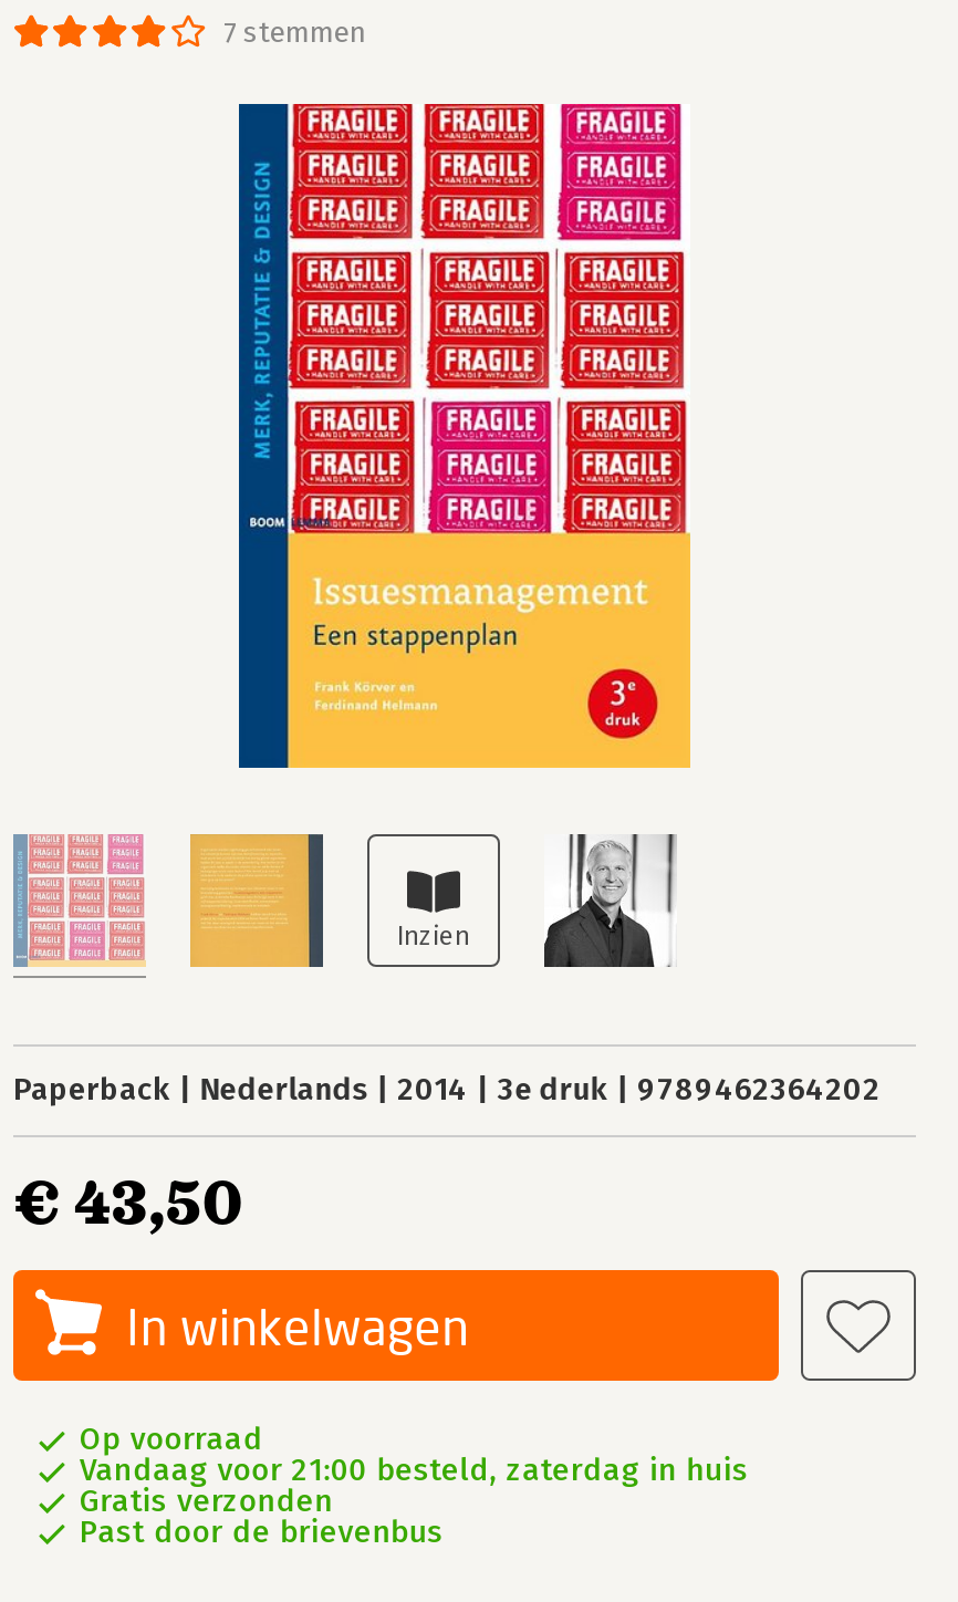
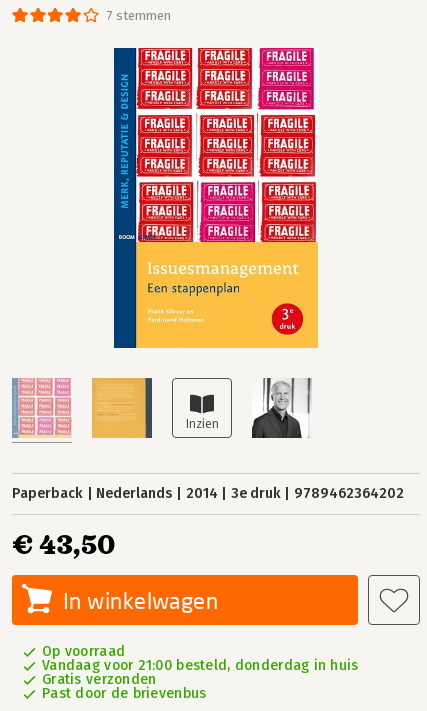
[80,1452,748,1489] Vandaag voor 21:00 besteld, zaterdag in huis -> [42,657,359,674] Vandaag voor 21:00 besteld, donderdag in huis

